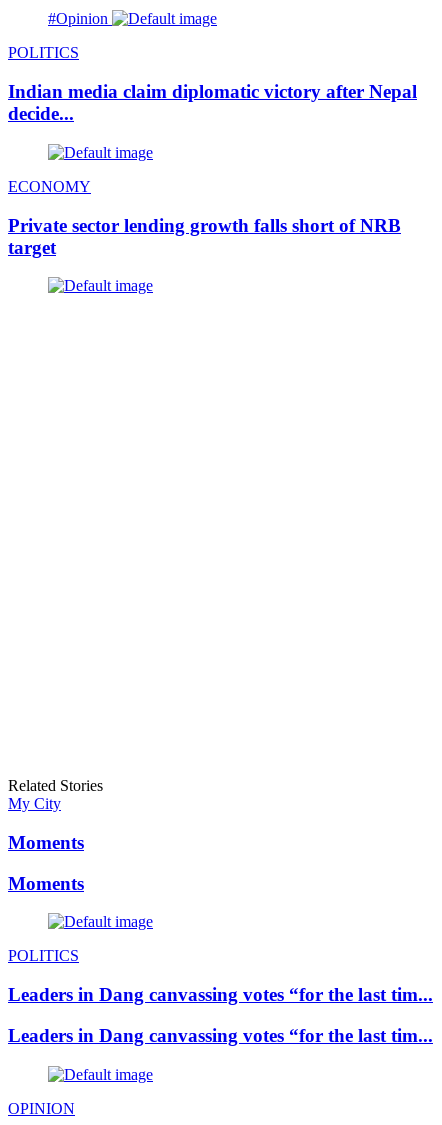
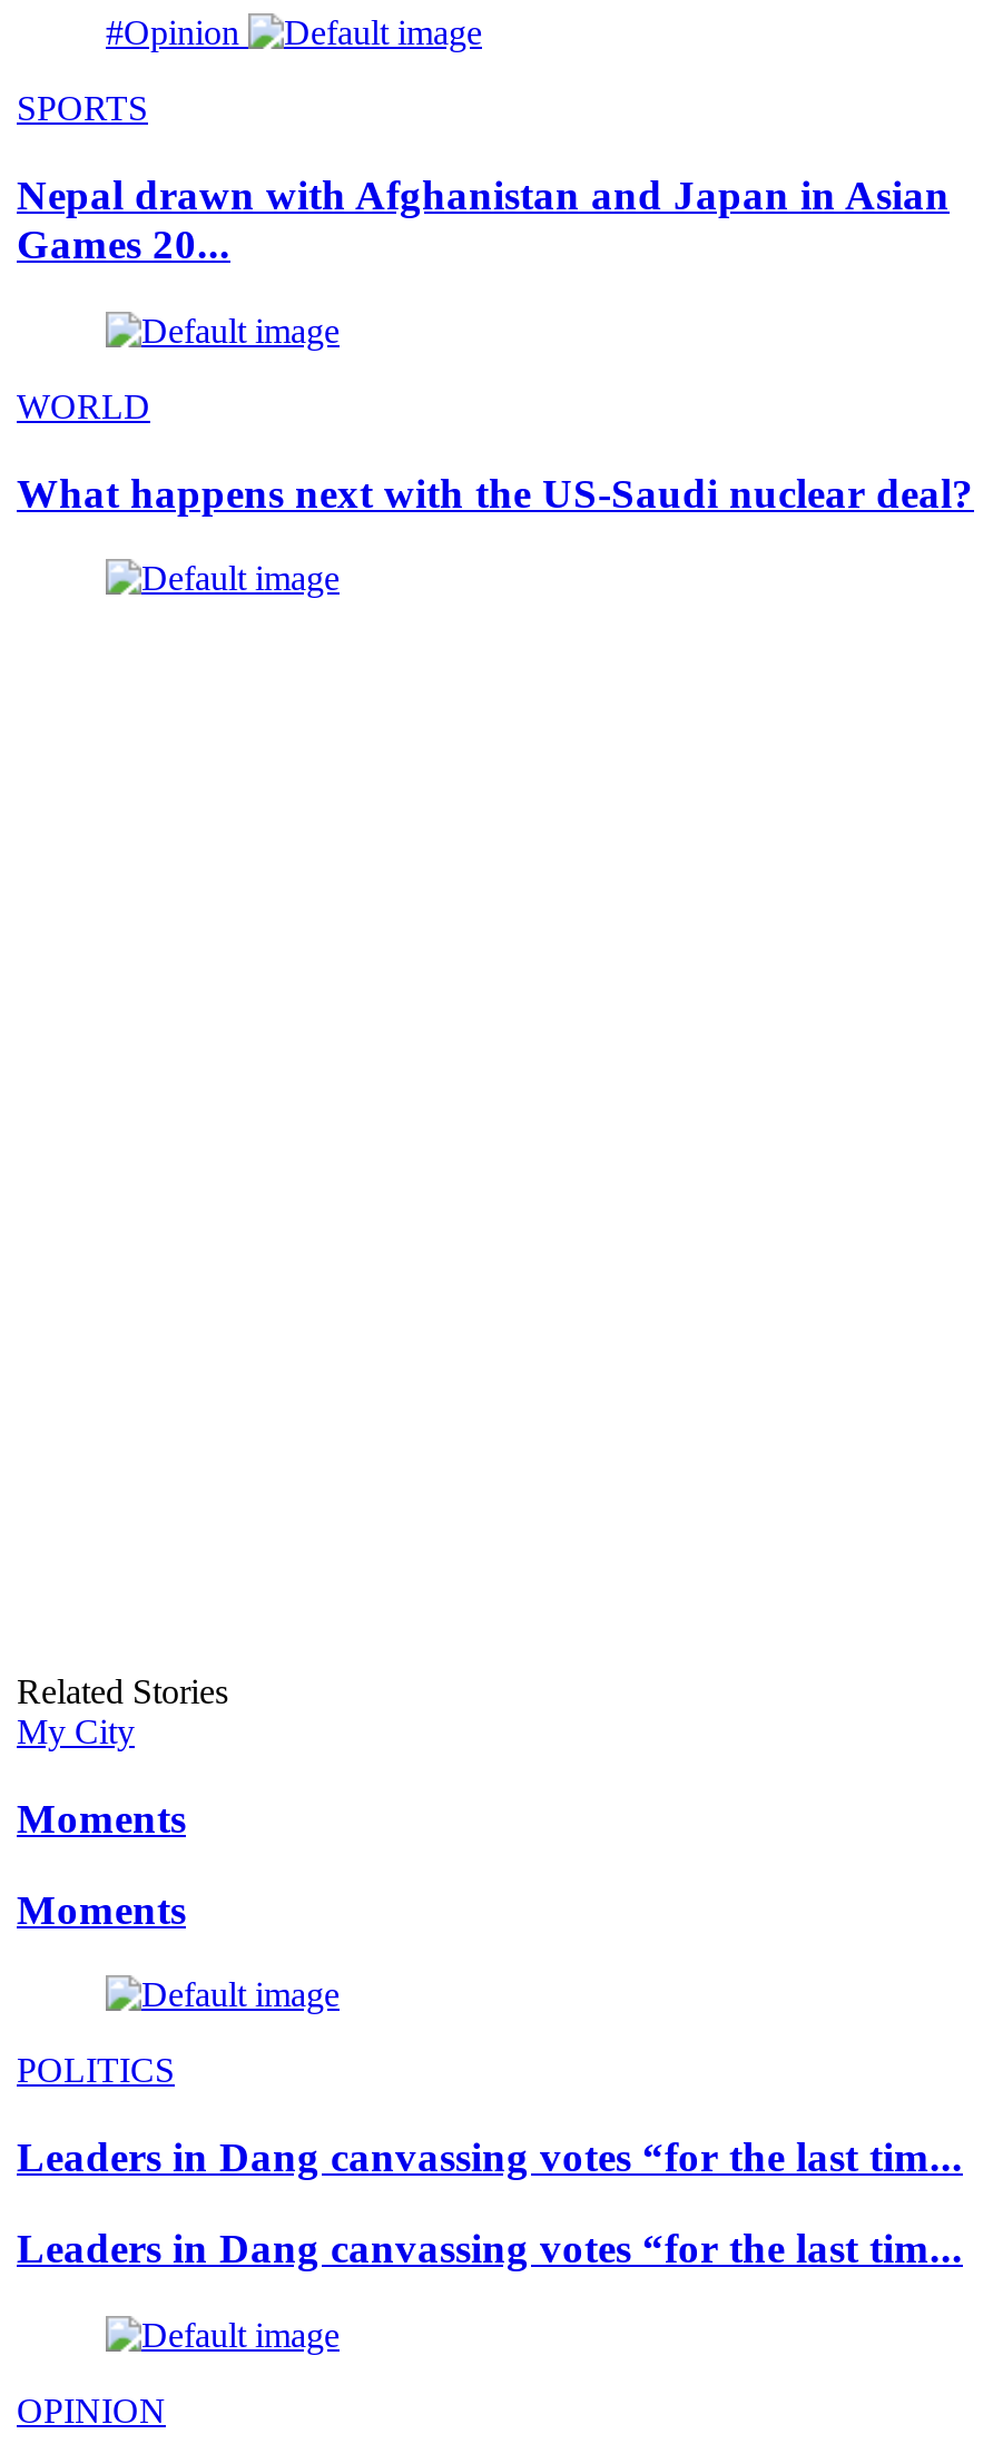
[8,44,79,61] POLITICS -> [17,90,148,128] SPORTS
[8,81,417,124] Indian media claim diplomatic victory after Nepal | decide... -> [17,172,950,268] Nepal drawn with Afghanistan and Japan in Asian | Games 20...
[8,178,91,195] ECONOMY -> [17,387,150,425] WORLD
[8,215,401,258] Private sector lending growth falls short of NRB | target -> [17,469,974,516] What happens next with the US-Saudi nuclear deal?

